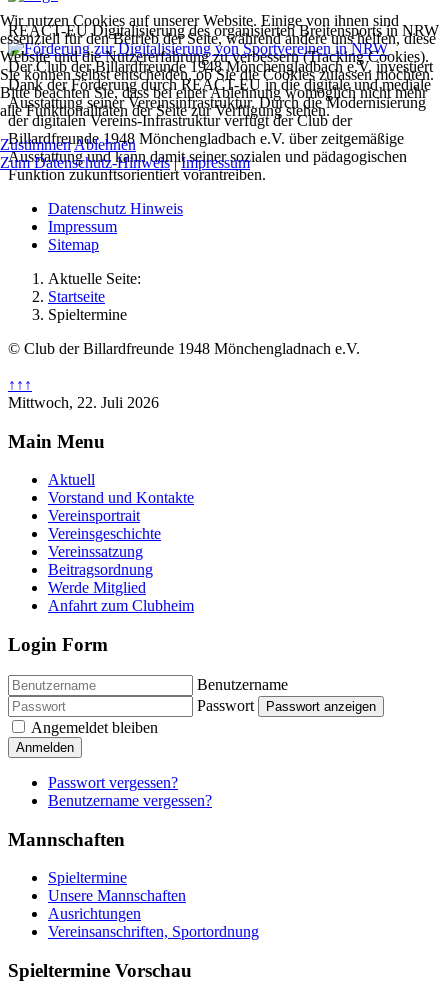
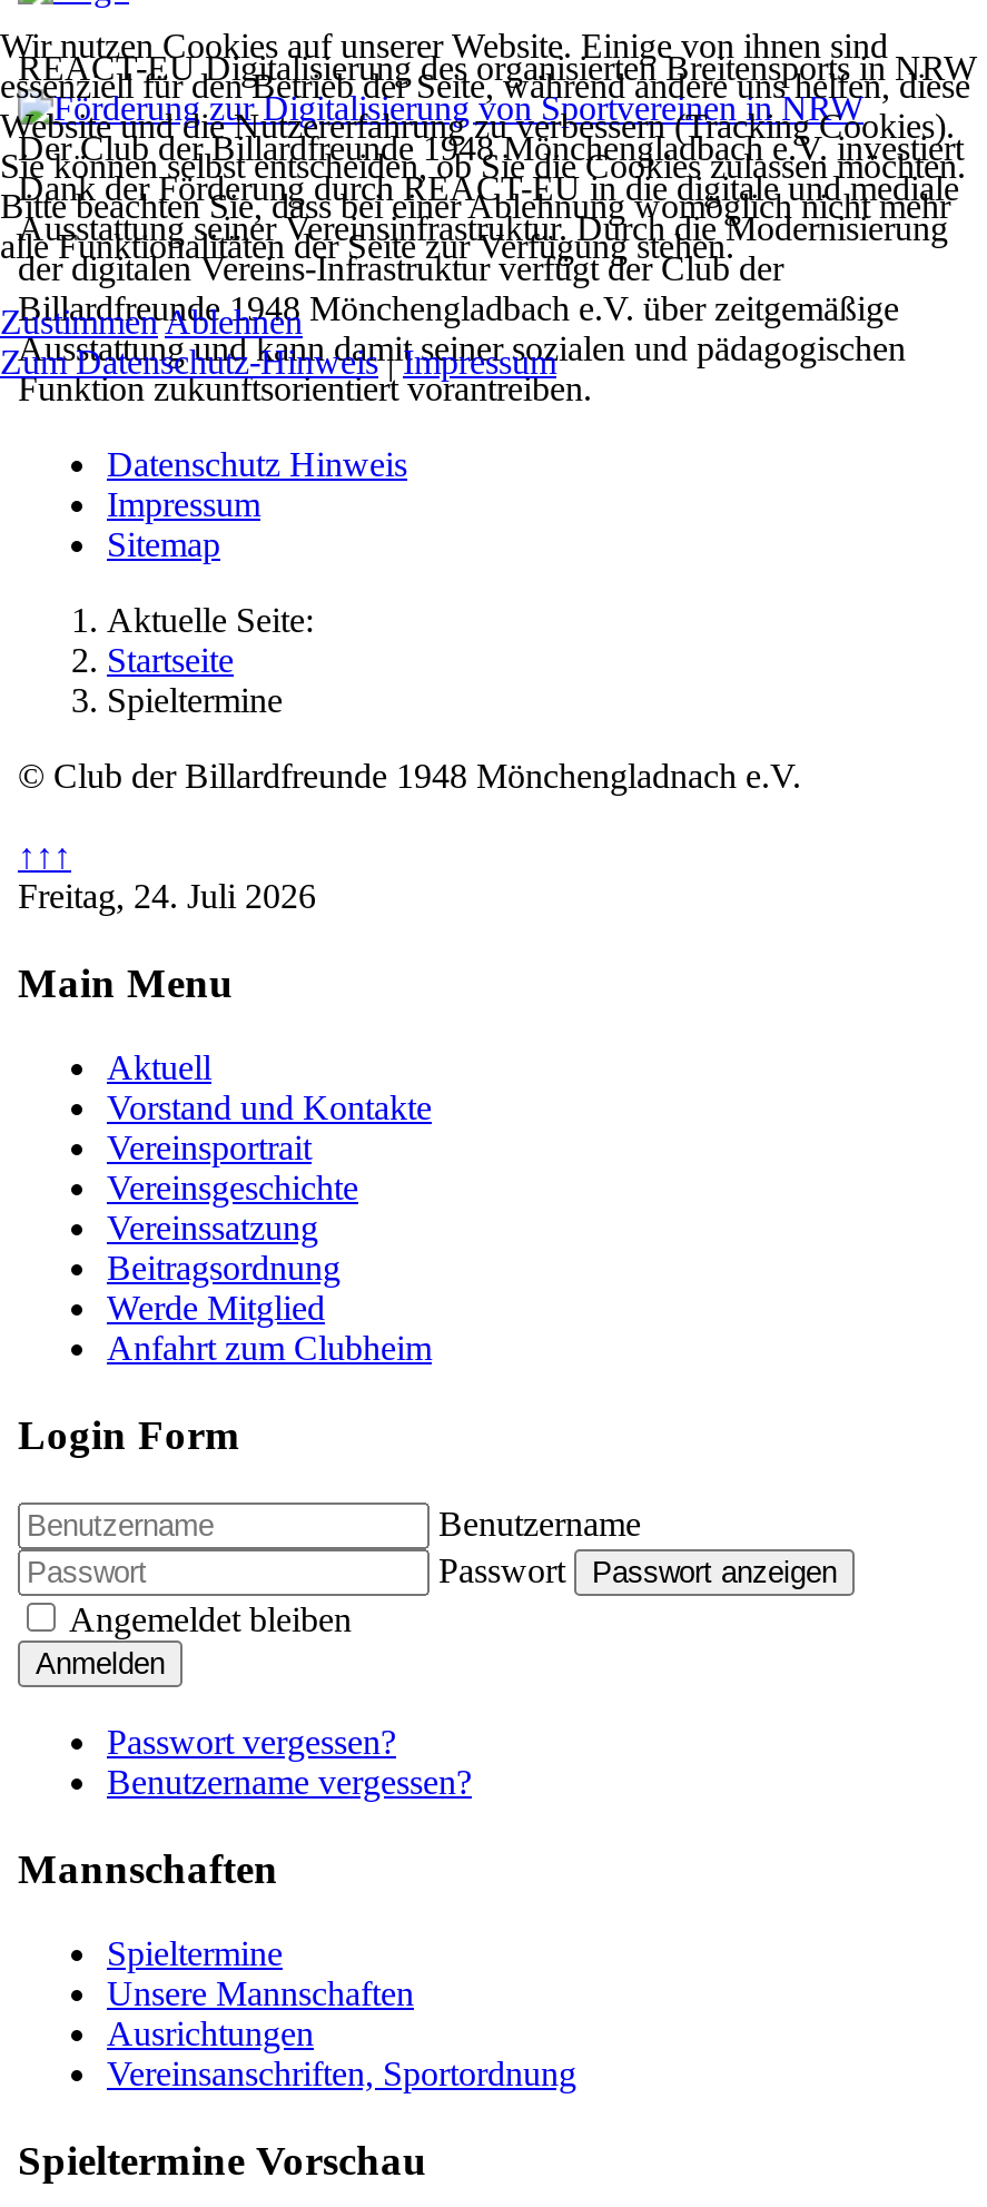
[8,394,159,411] Mittwoch, 22. Juli 2026 -> [18,877,316,915] Freitag, 24. Juli 2026

